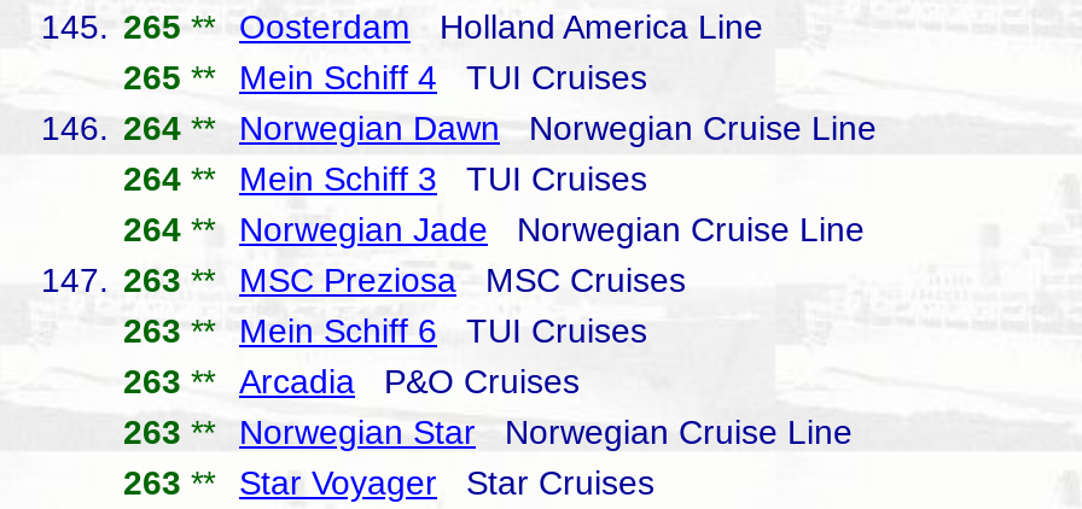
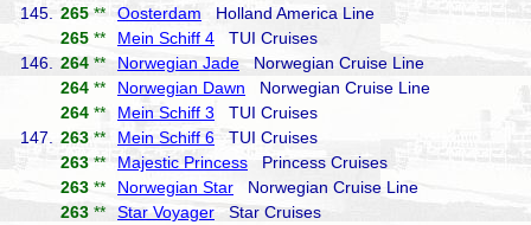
[41,109,877,147] 146. 264 ** Norwegian Dawn Norwegian Cruise Line -> [20,53,430,97] 146. 264 ** Norwegian Jade Norwegian Cruise Line | 264 ** Norwegian Dawn Norwegian Cruise Line
moved [123,159,647,198] -> [60,103,318,122]: 264 ** Mein Schiff 3 TUI Cruises
[41,210,865,400] 264 ** Norwegian Jade Norwegian Cruise Line | 147. 263 ** MSC Preziosa MSC Cruises | 263 ** Mein Schiff 6 TUI Cruises | 263 ** Arcadia P&O Cruises -> [20,128,388,172] 147. 263 ** Mein Schiff 6 TUI Cruises | 263 ** Majestic Princess Princess Cruises

